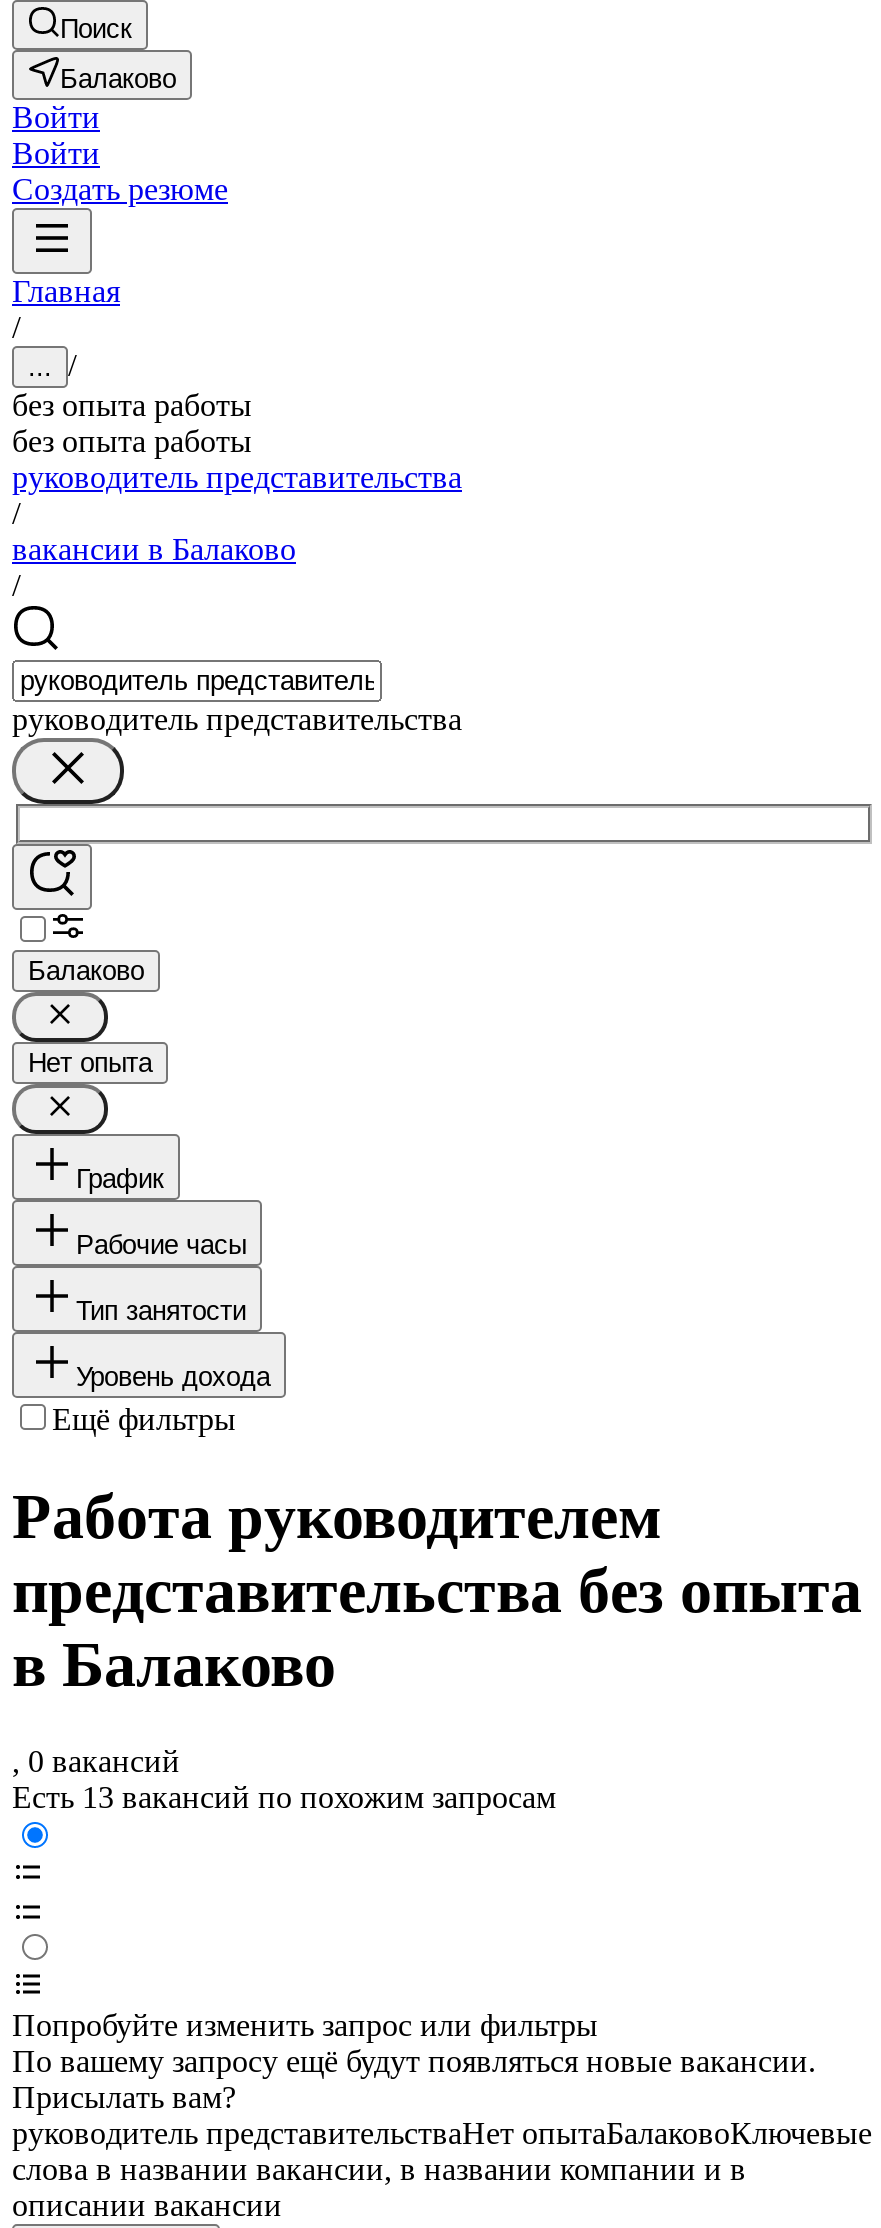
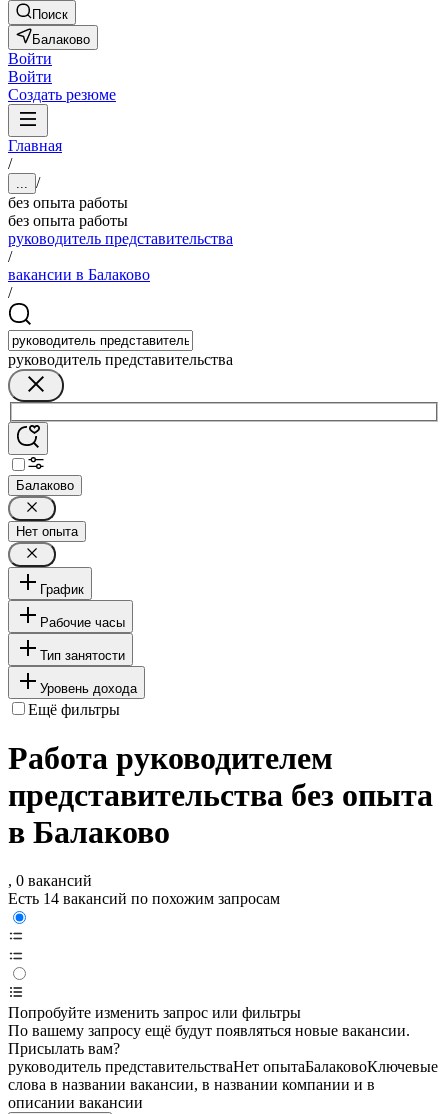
[12,1781,556,1815] Есть 13 вакансий по похожим запросам -> [8,890,280,907] Есть 14 вакансий по похожим запросам

